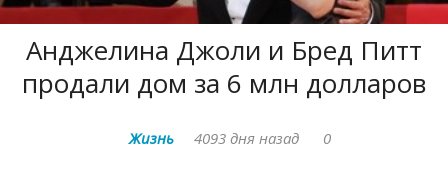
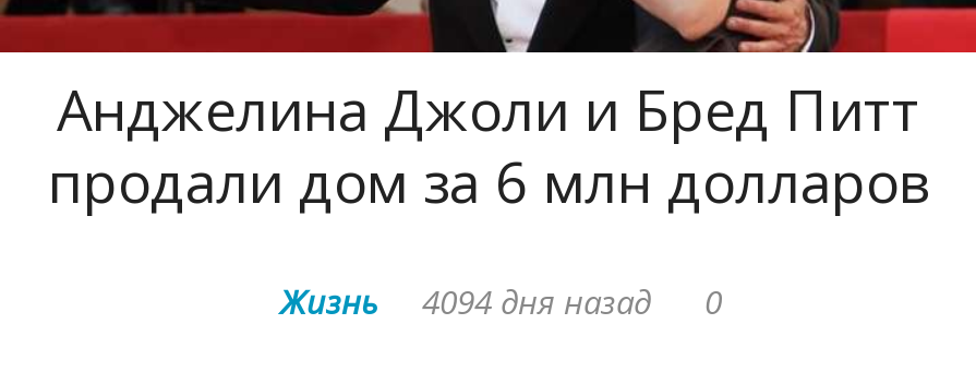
[128,128,331,148] Жизнь 4093 дня назад 0 -> [280,280,722,324] Жизнь 4094 дня назад 0

